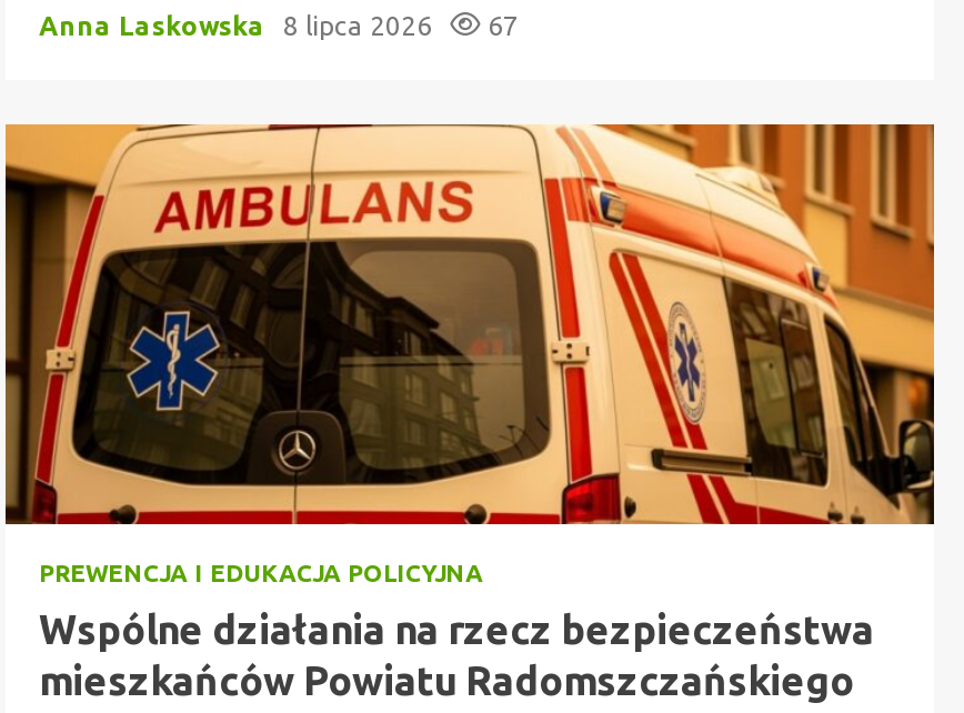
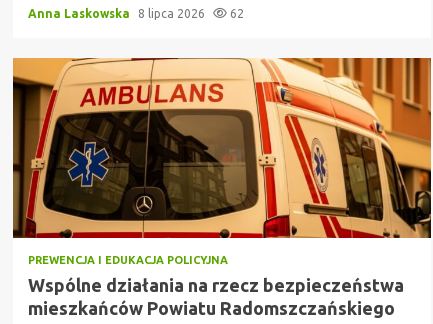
[39,10,519,39] Anna Laskowska 8 lipca 2026 67 -> [28,7,244,20] Anna Laskowska 8 lipca 2026 62

